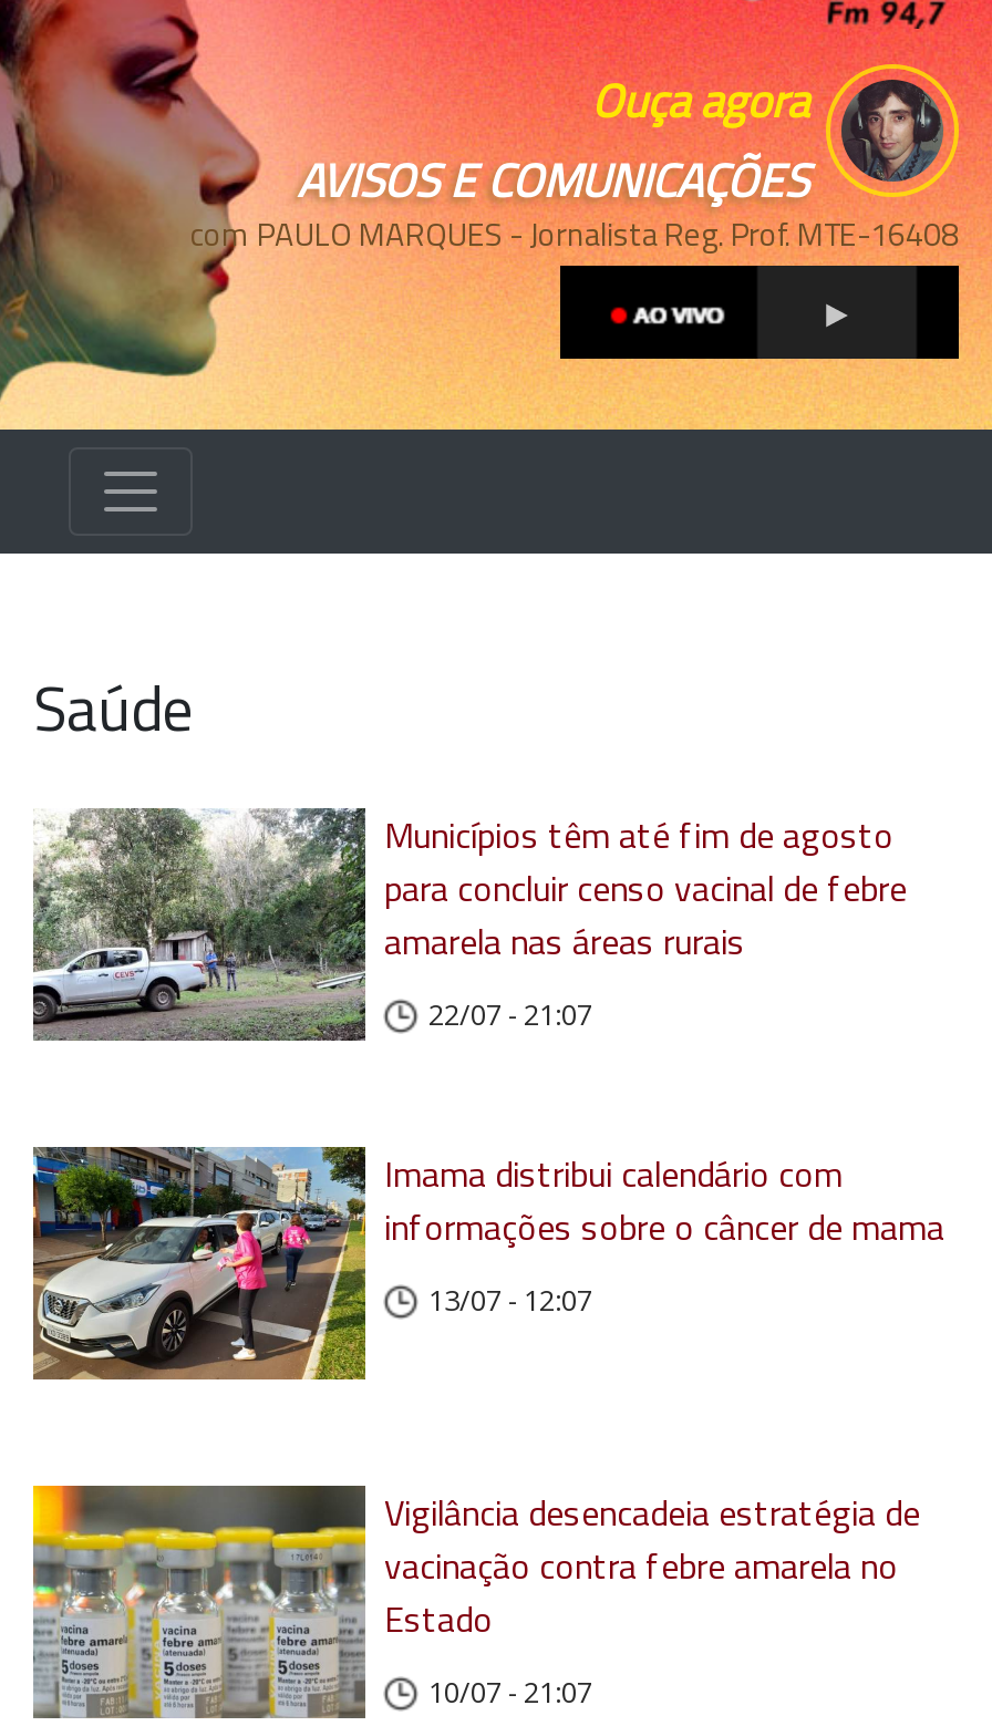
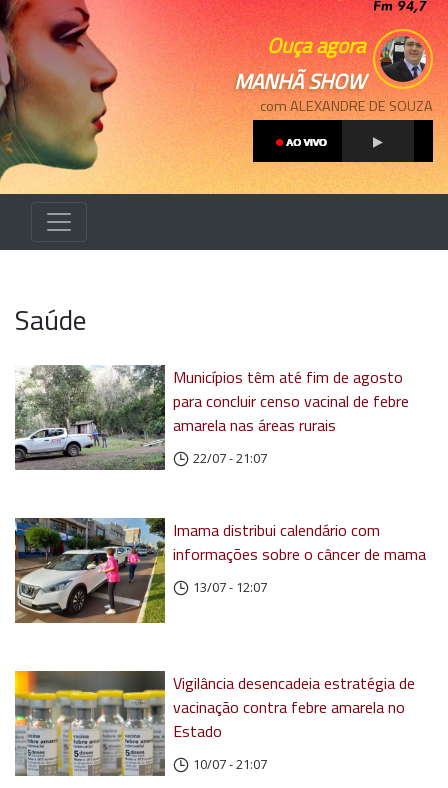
[190,80,959,259] [image] | AVISOS E COMUNICAÇÕES | com PAULO MARQUES - Jornalista Reg. Prof. MTE-16408 -> [234,36,433,117] [image] | MANHÃ SHOW | com ALEXANDRE DE SOUZA

